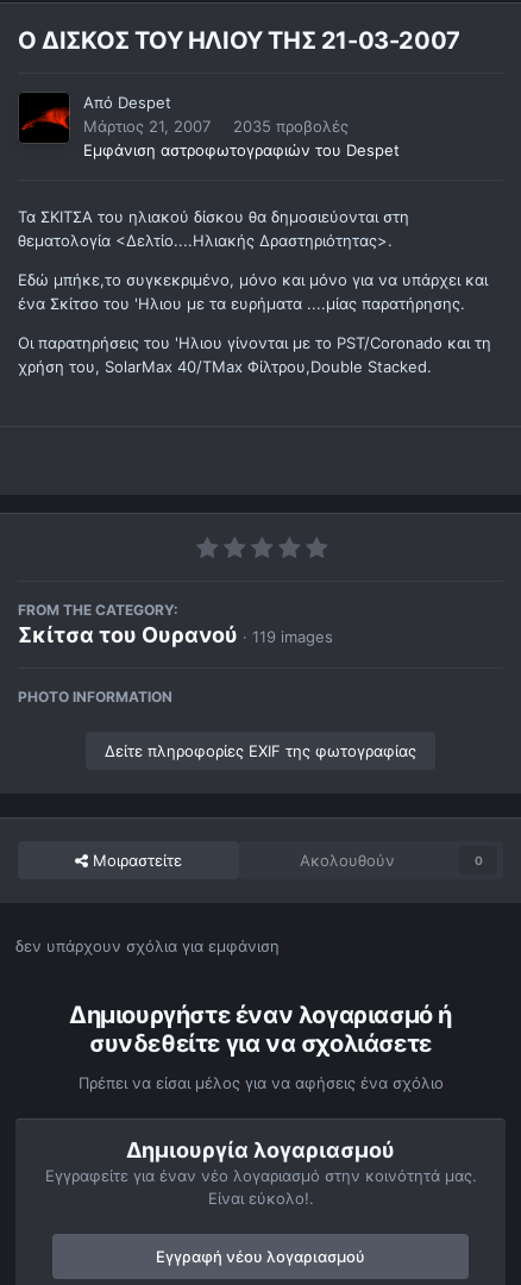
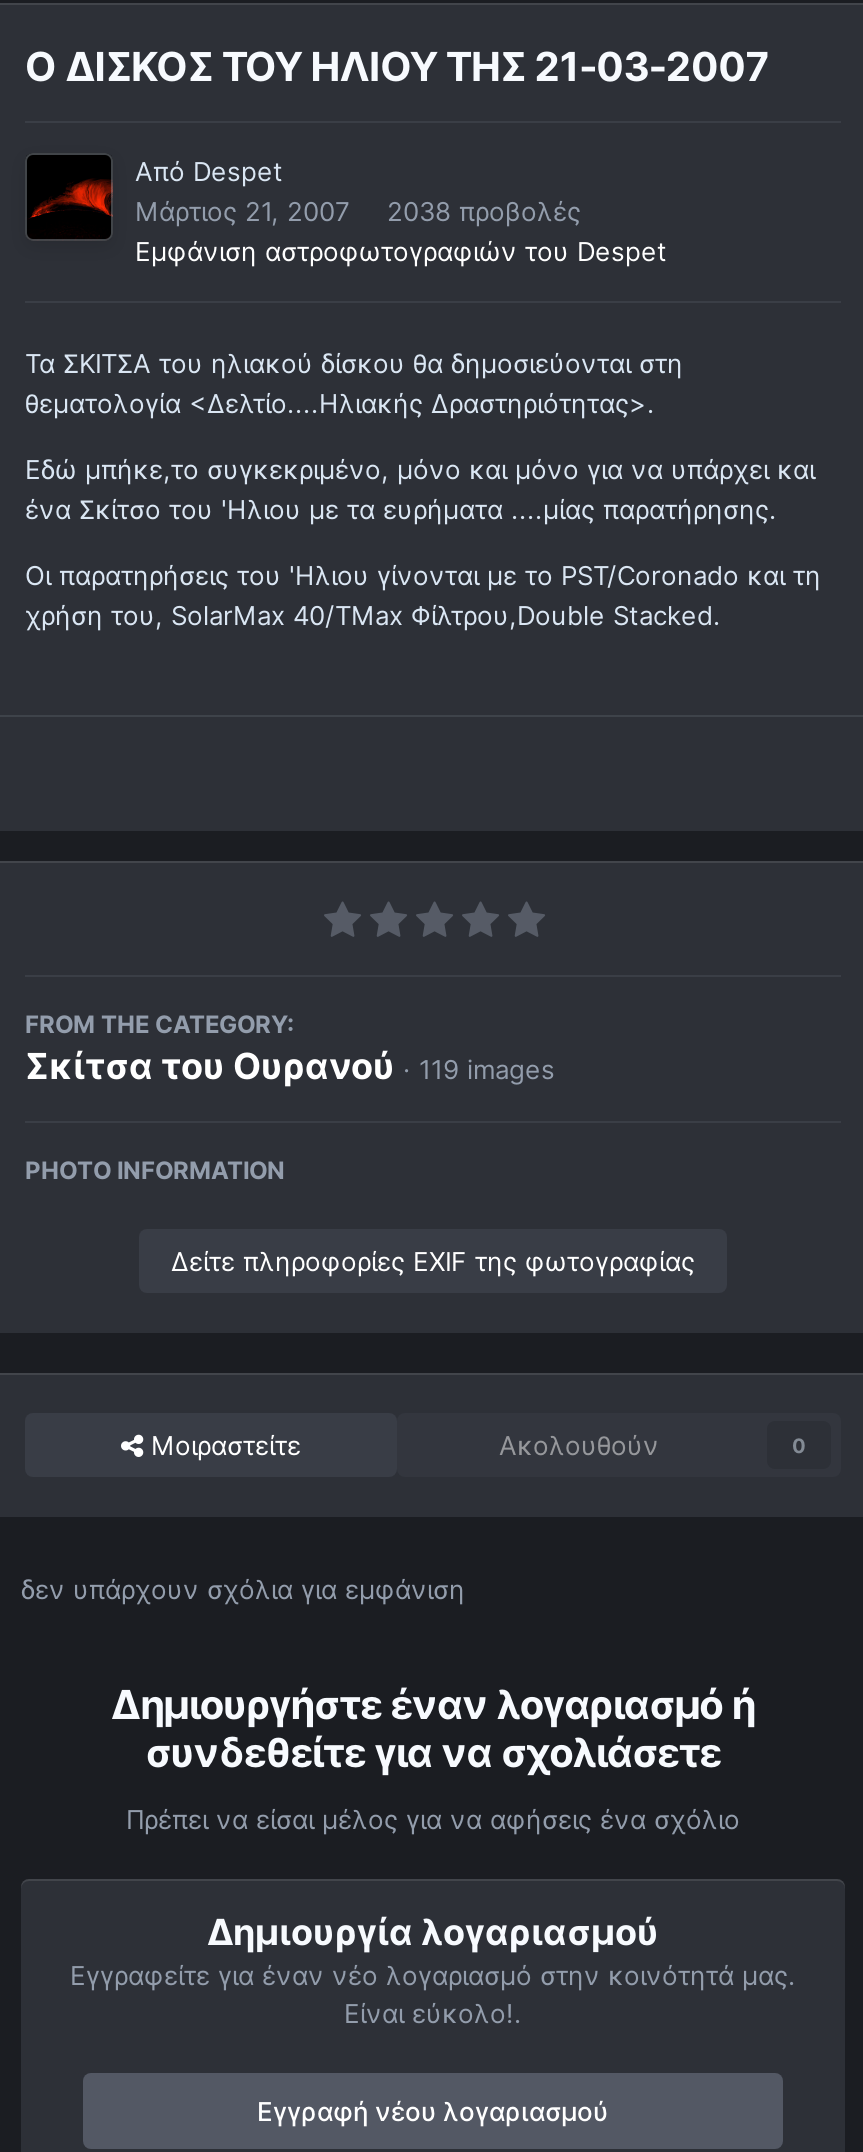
[83,117,349,136] Μάρτιος 21, 2007 2035 προβολές -> [135,195,581,227] Μάρτιος 21, 2007 2038 προβολές

